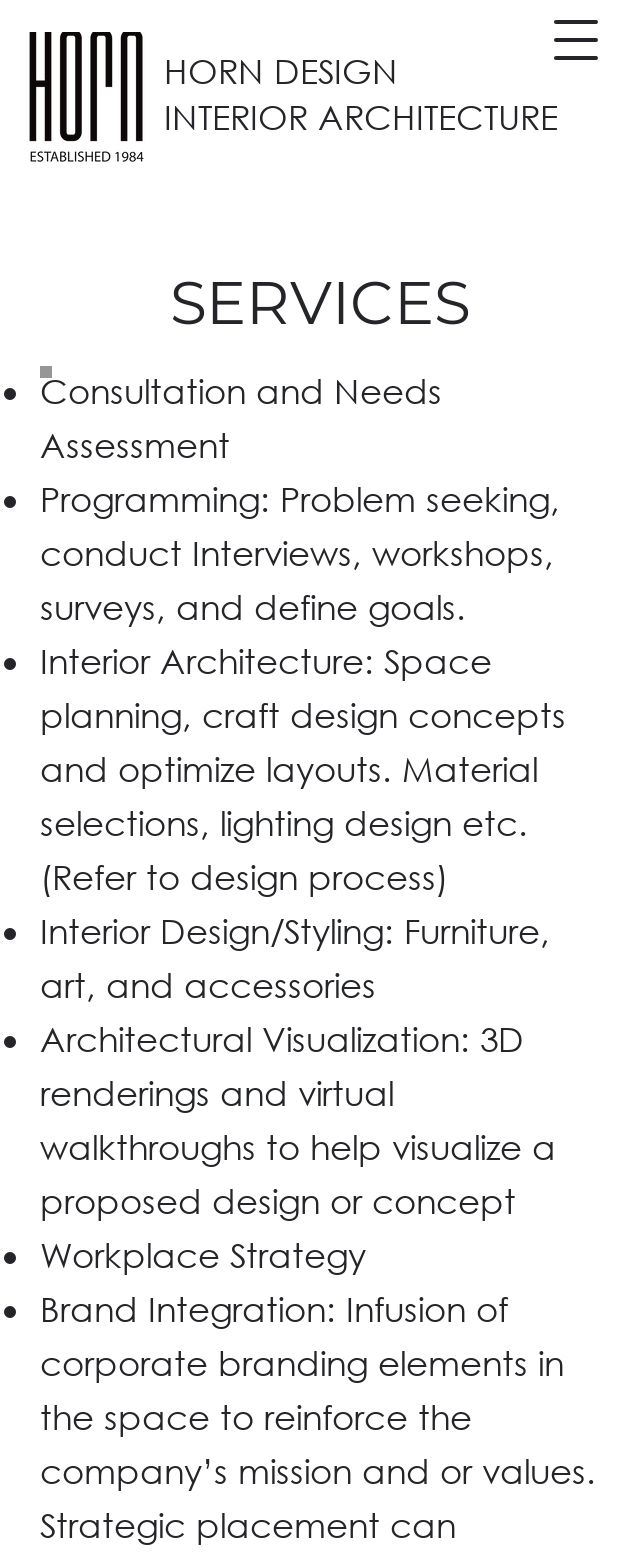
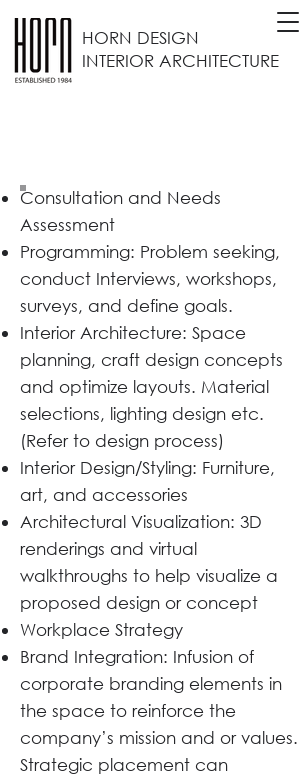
[170,266,470,340] SERVICES -> none

